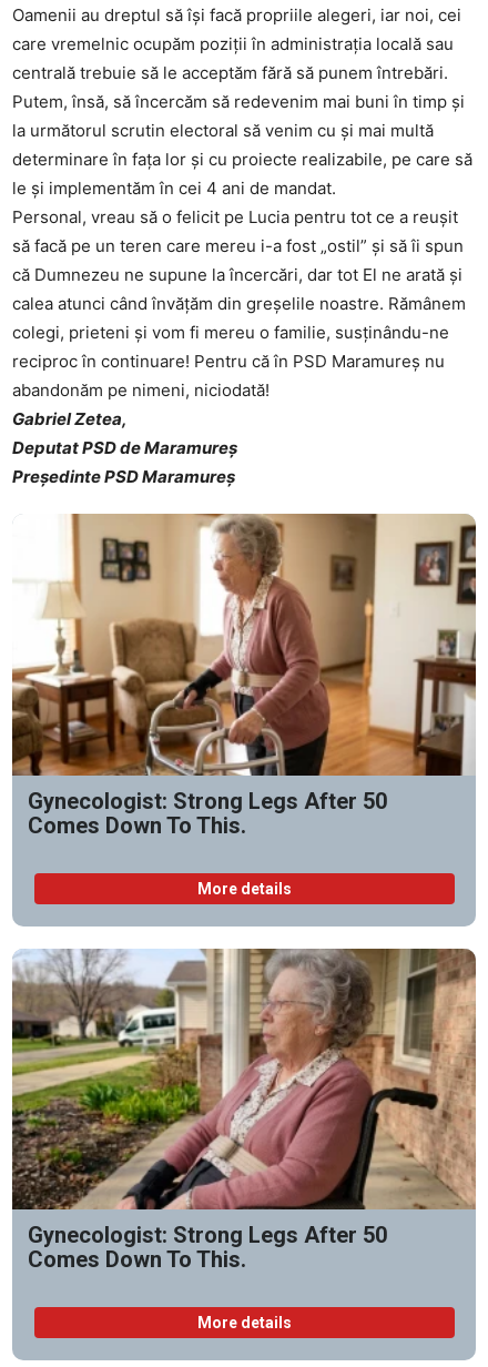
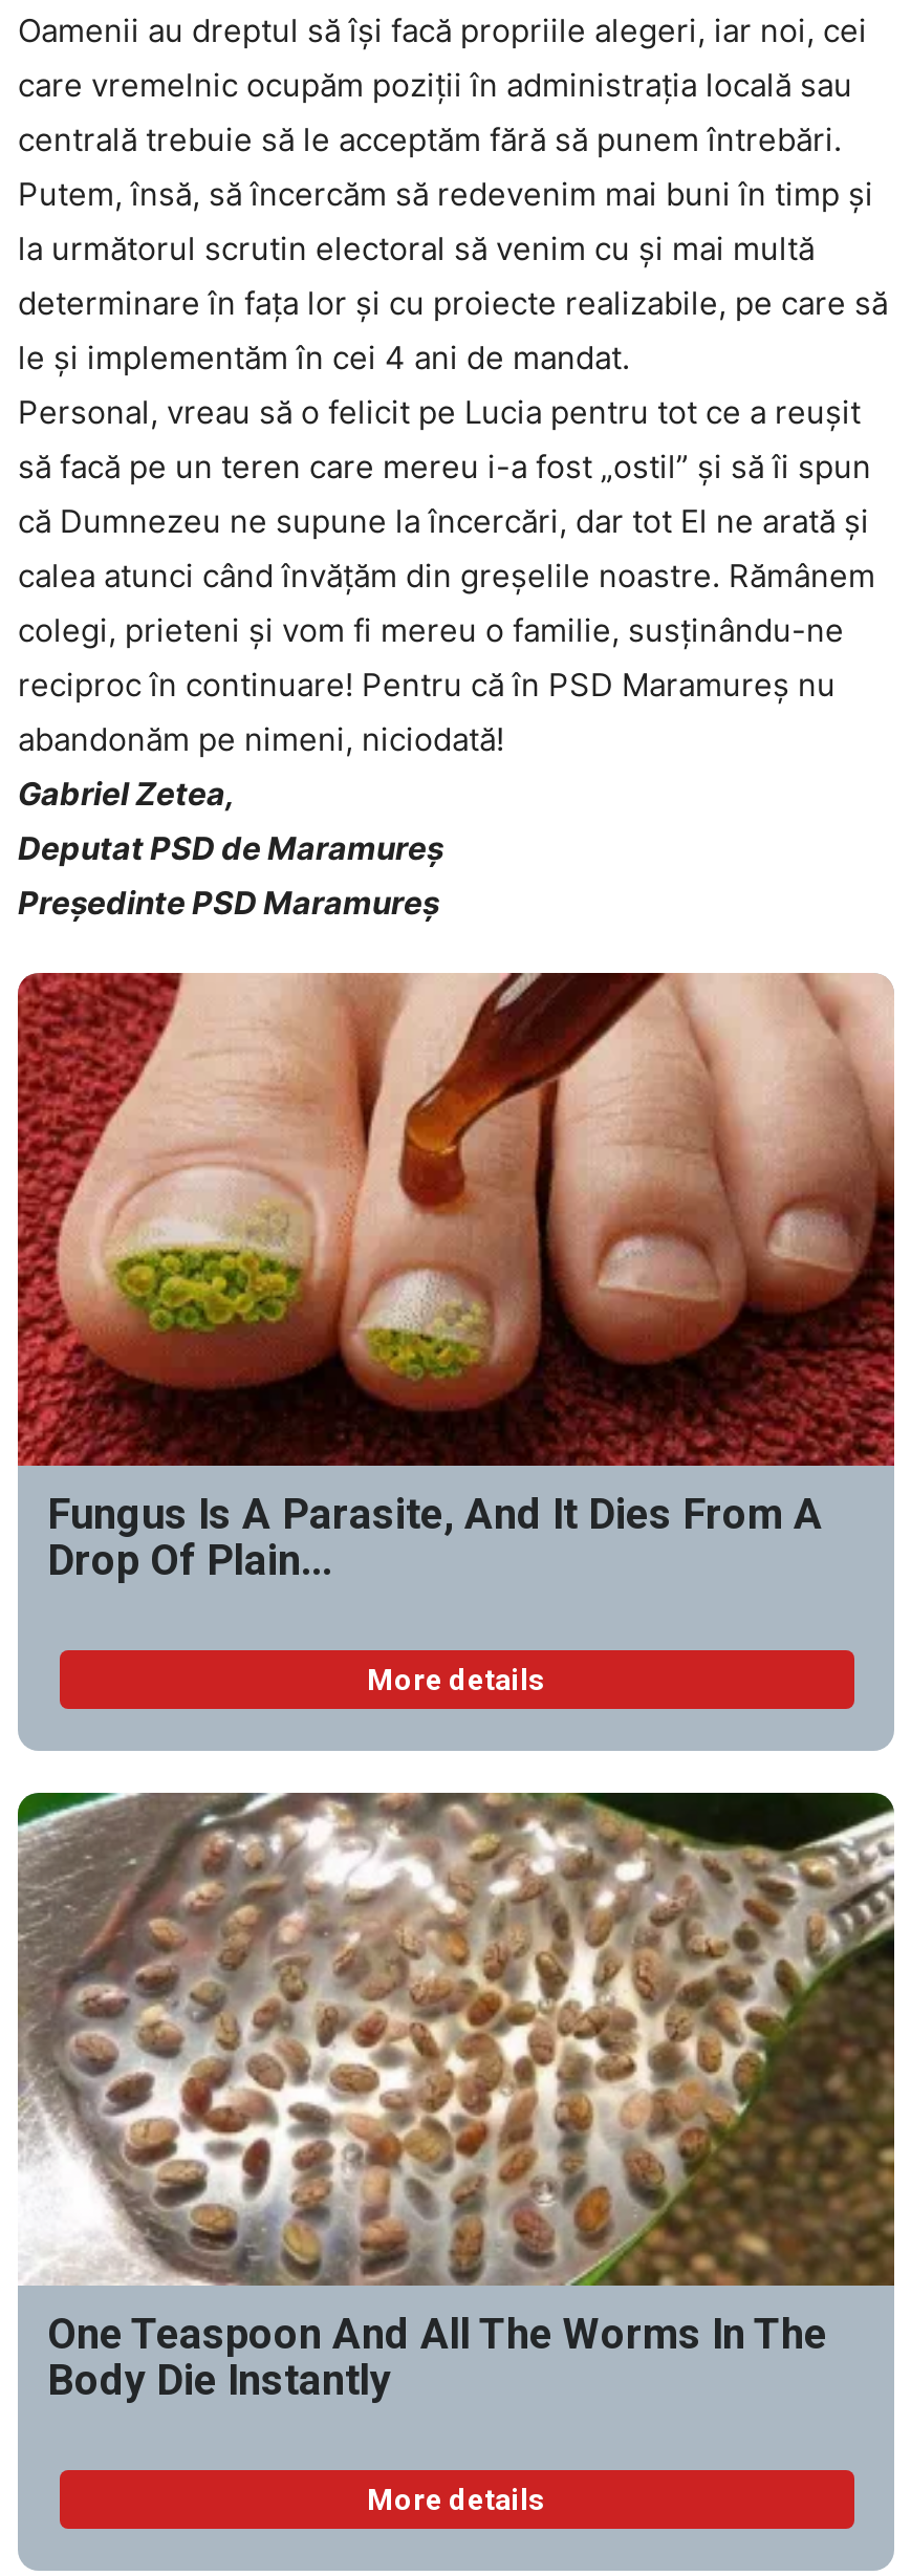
[11,513,477,838] [image] | Gynecologist: Strong Legs After 50 | Comes Down To This. -> [16,971,896,1584] [image] | Fungus Is A Parasite, And It Dies From A | Drop Of Plain...
[11,948,477,1272] [image] | Gynecologist: Strong Legs After 50 | Comes Down To This. -> [16,1791,896,2404] [image] | One Teaspoon And All The Worms In The | Body Die Instantly

